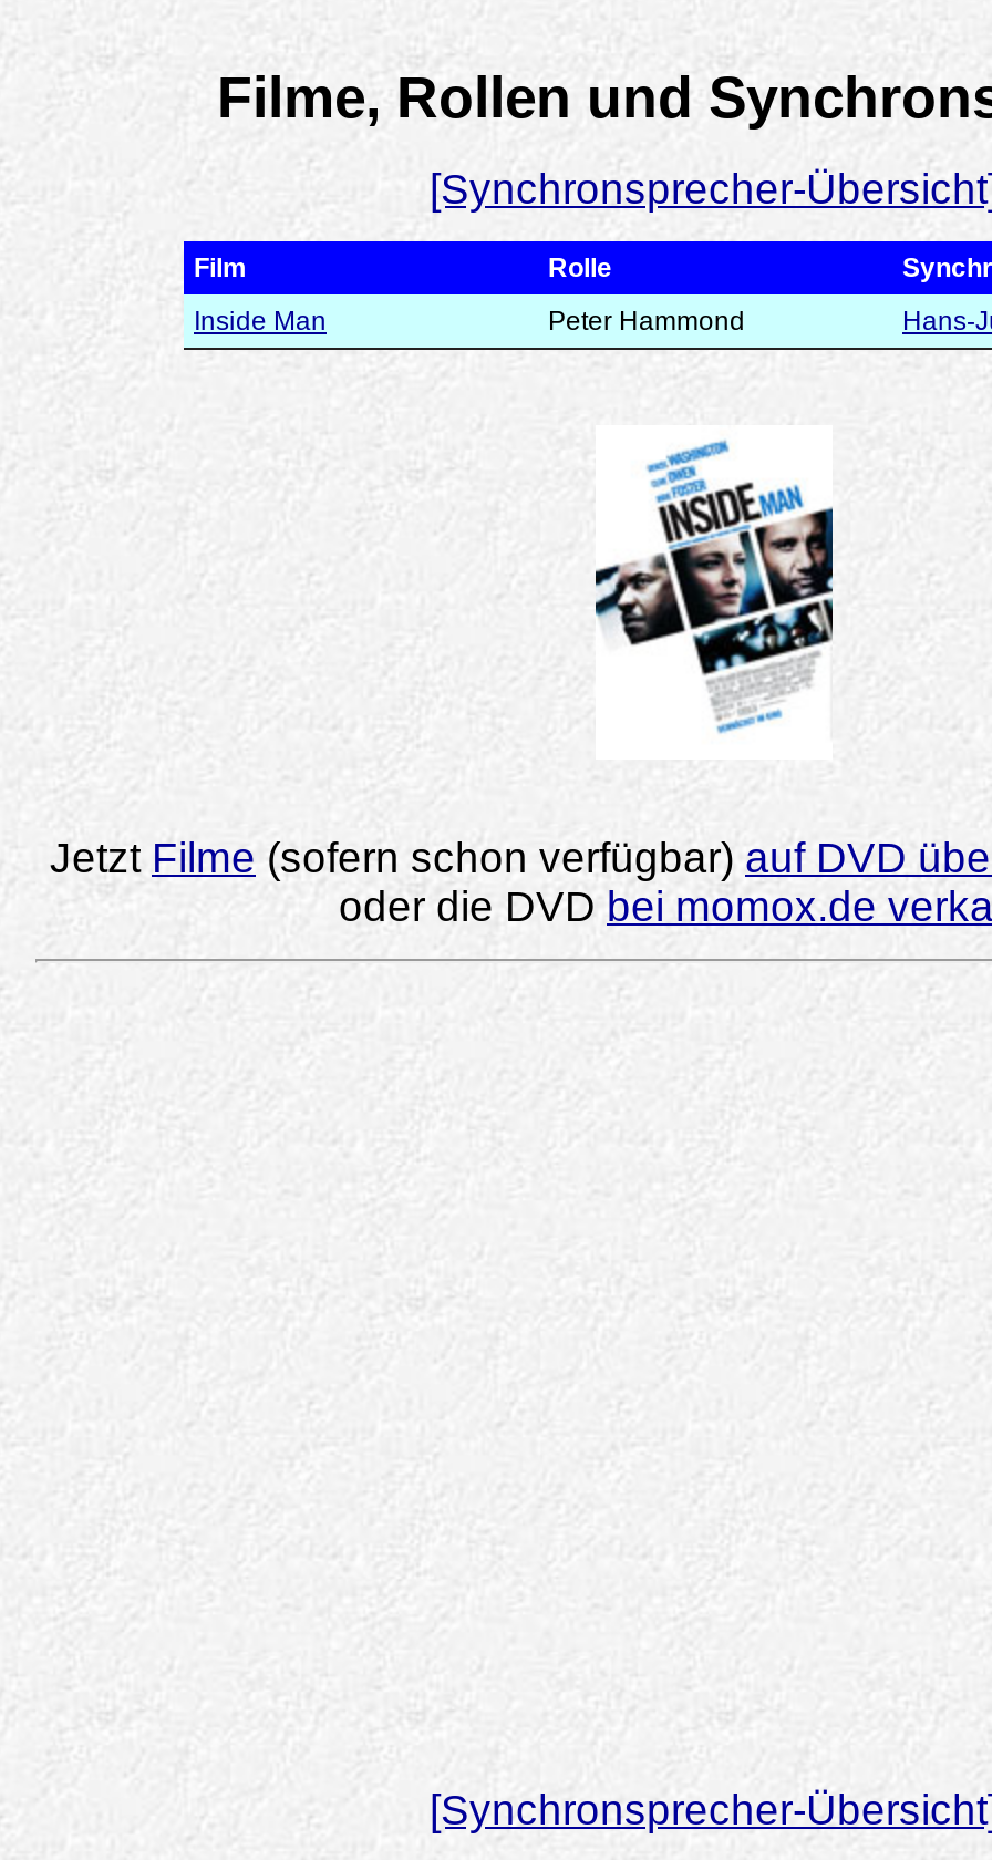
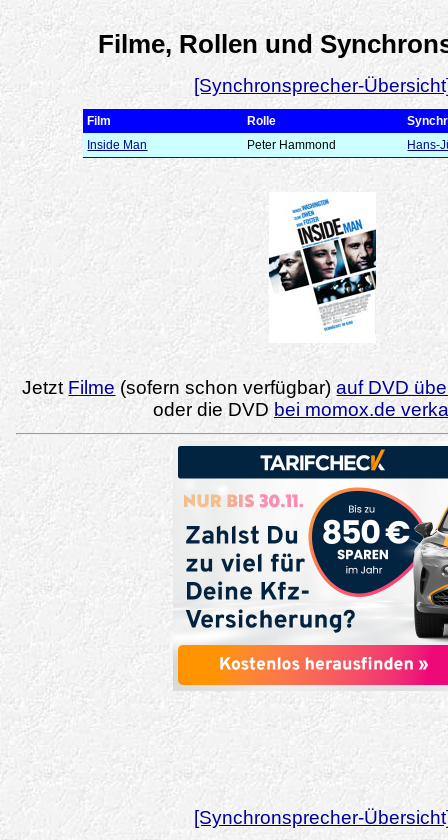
none -> [176,487,445,687] [image]
none -> [177,445,445,480] [image]

